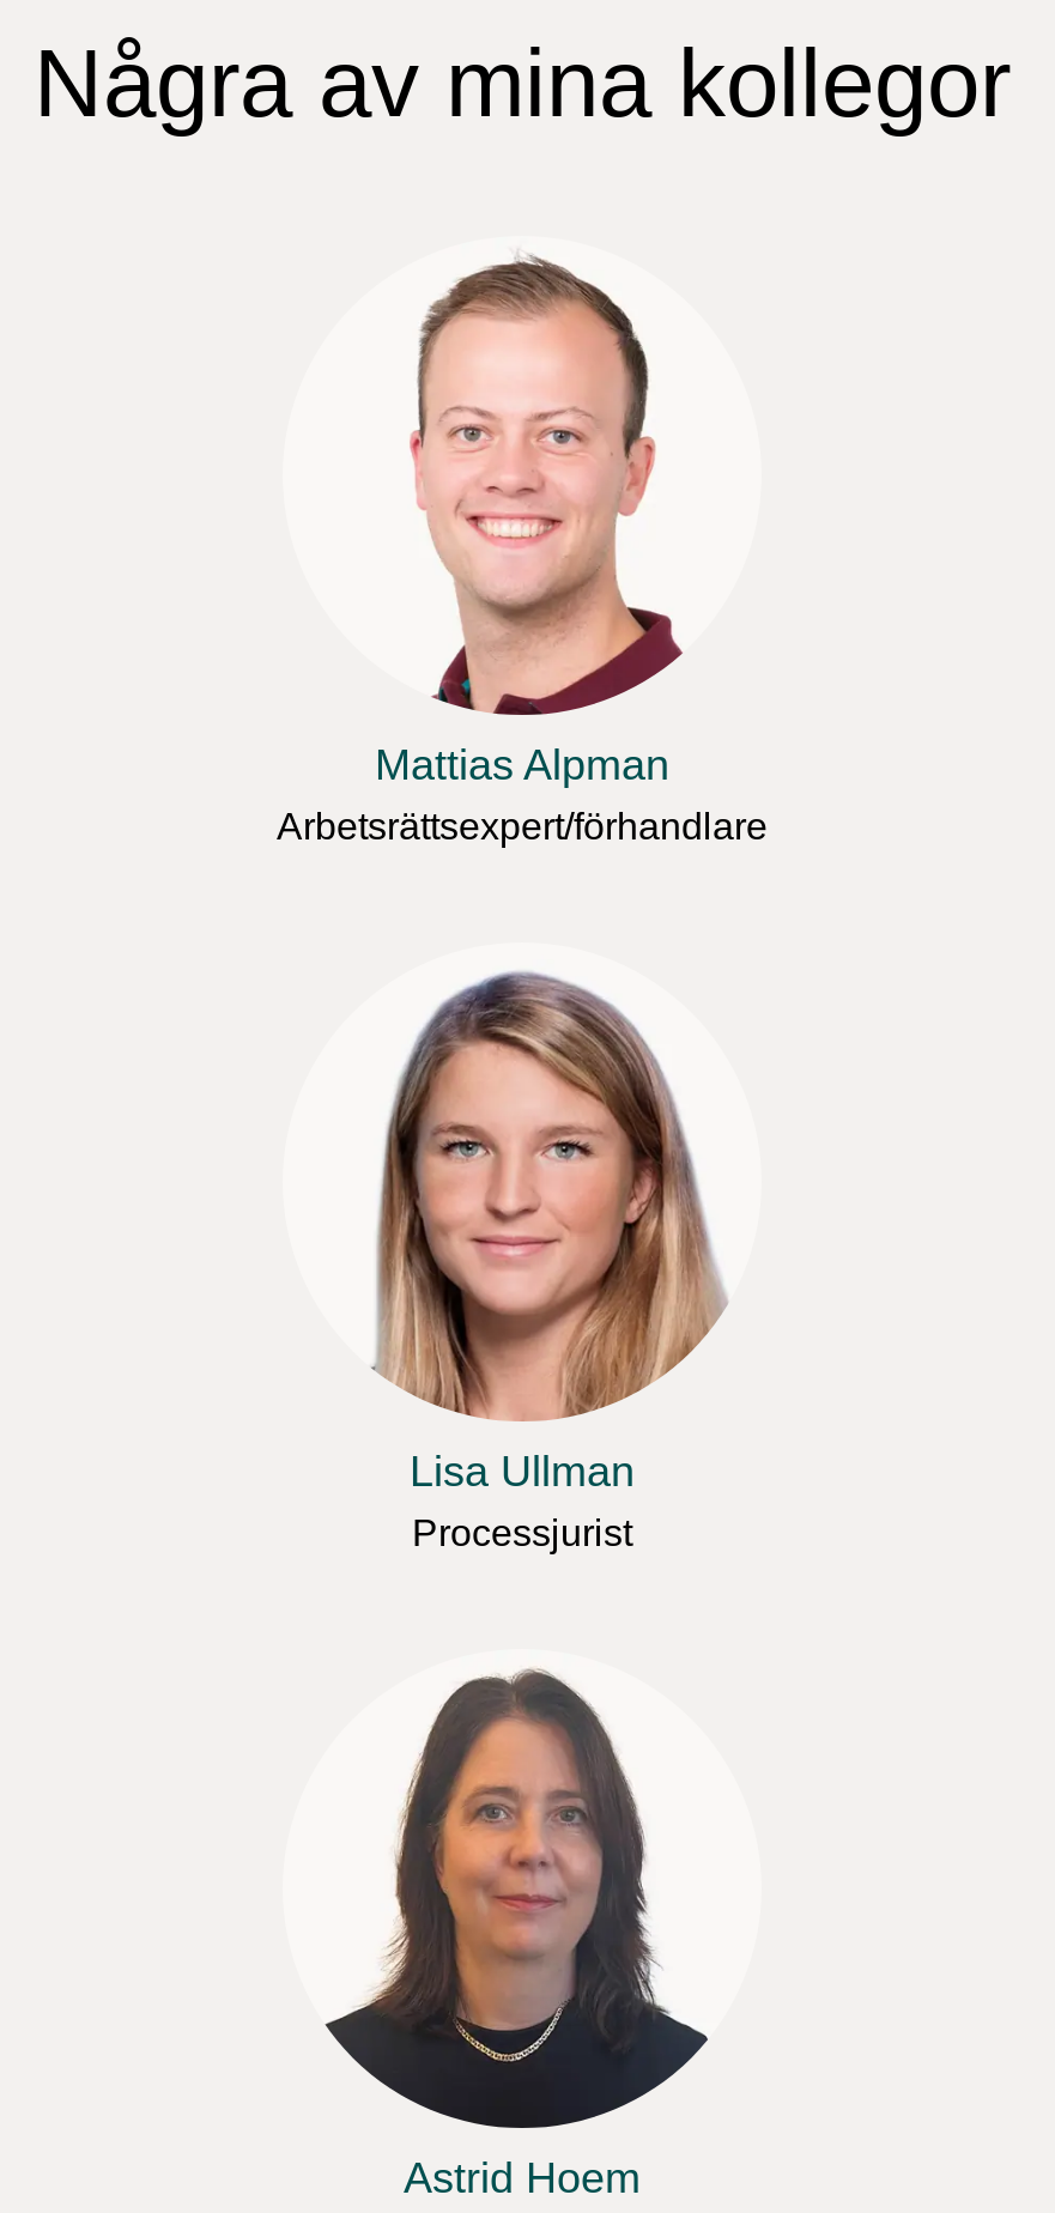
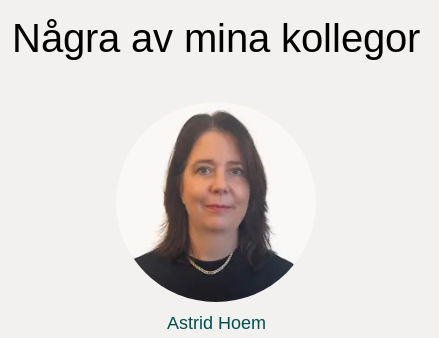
[277,265,768,847] [image] | Mattias Alpman | Arbetsrättsexpert/förhandlare -> none
[371,971,728,1553] [image] | Lisa Ullman | Processjurist -> none

